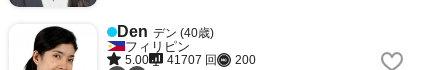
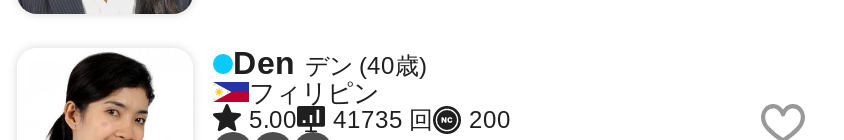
[125,53,256,67] 5.00 41707 回 200 -> [249,107,511,135] 5.00 41735 回 200

